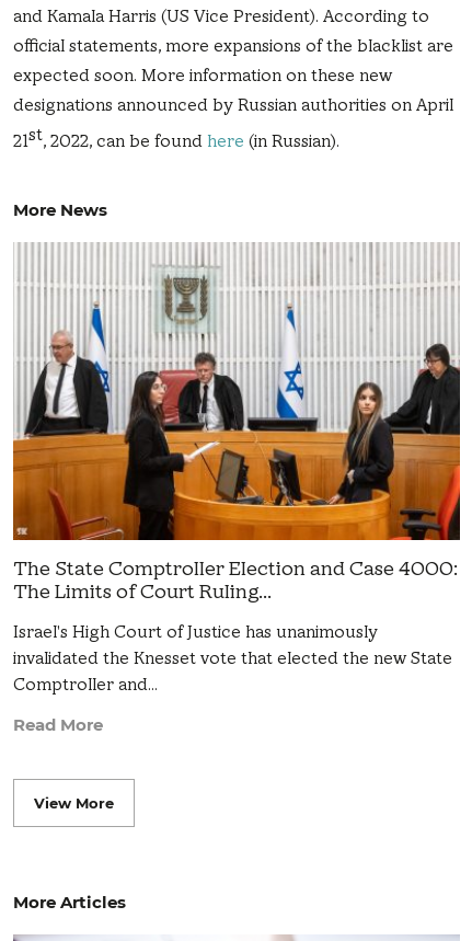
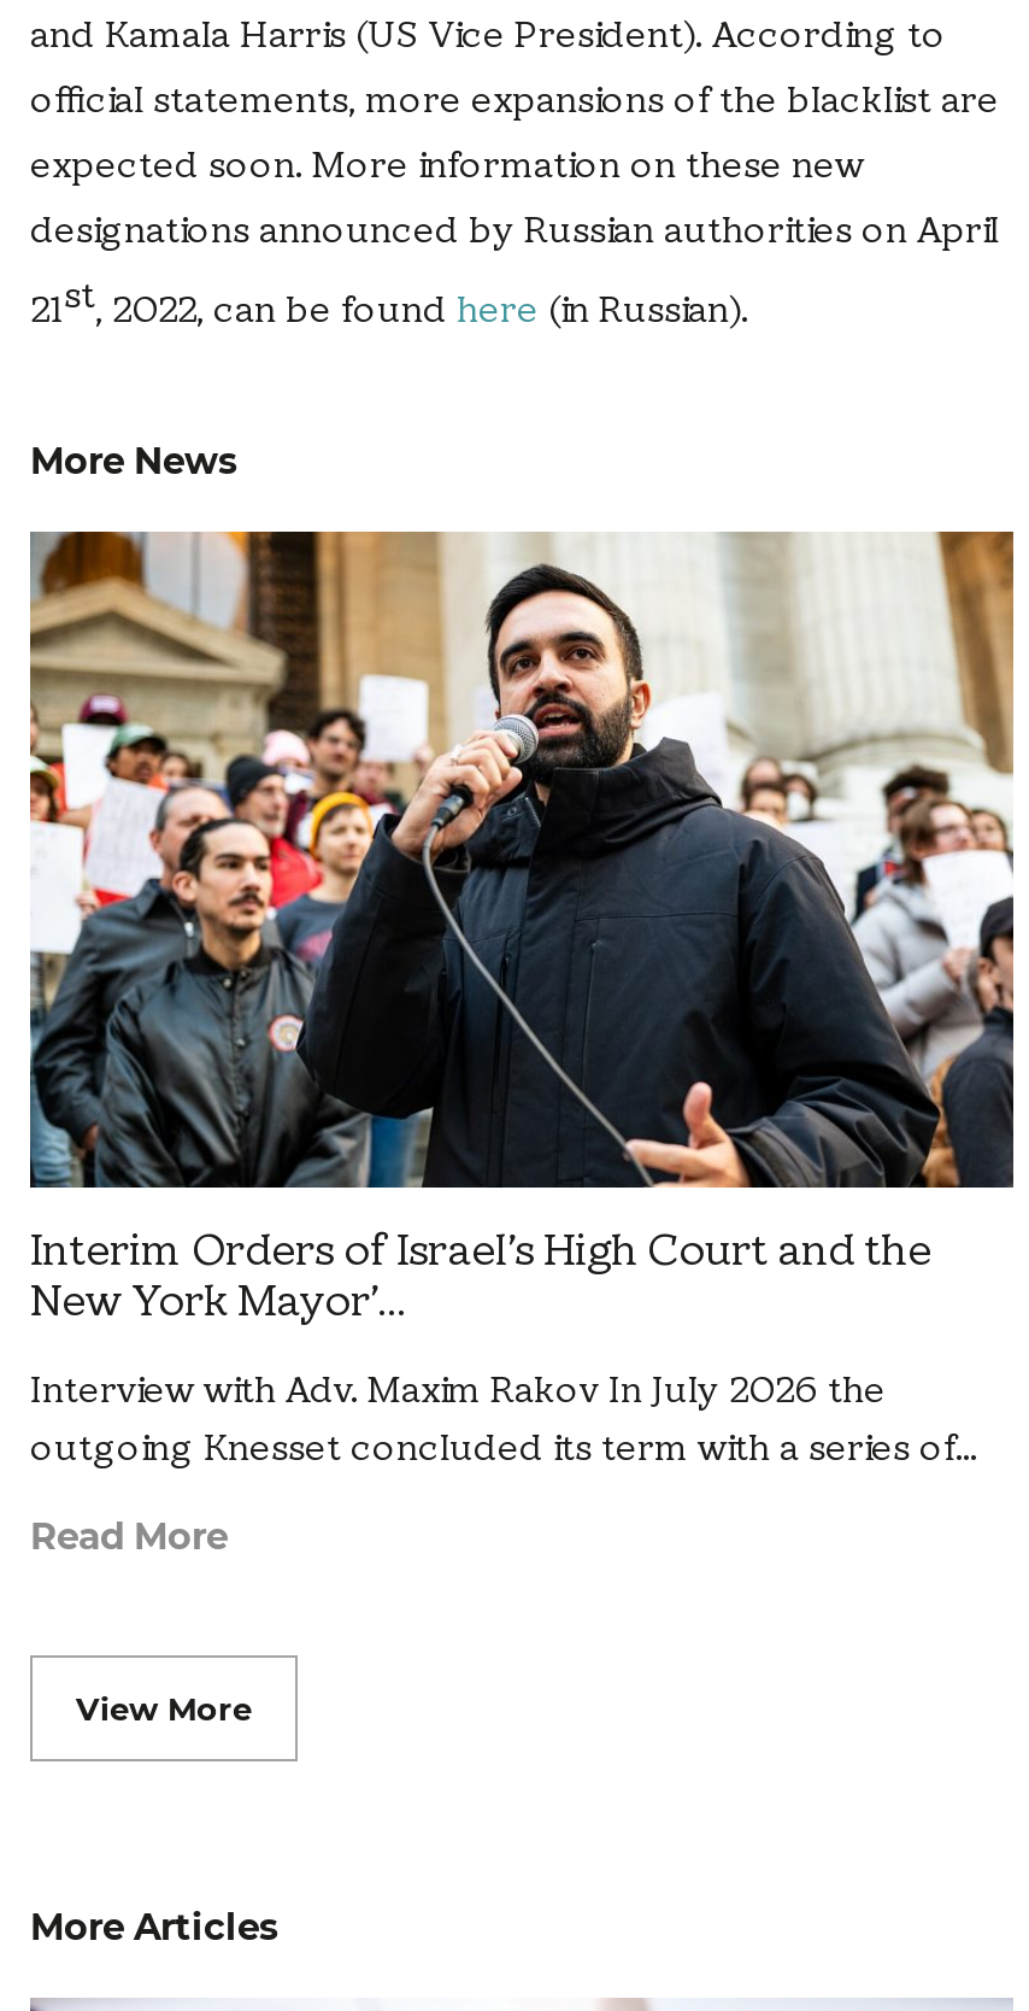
[12,242,461,605] [image] | The State Comptroller Election and Case 4000: | The Limits of Court Ruling... -> [28,529,1016,1330] [image] | Interim Orders of Israel’s High Court and the | New York Mayor’...
[13,623,452,696] Israel's High Court of Justice has unanimously | invalidated the Knesset vote that elected the new State | Comptroller and… -> [30,1368,977,1472] Interview with Adv. Maxim Rakov In July 2026 the | outgoing Knesset concluded its term with a series of…

